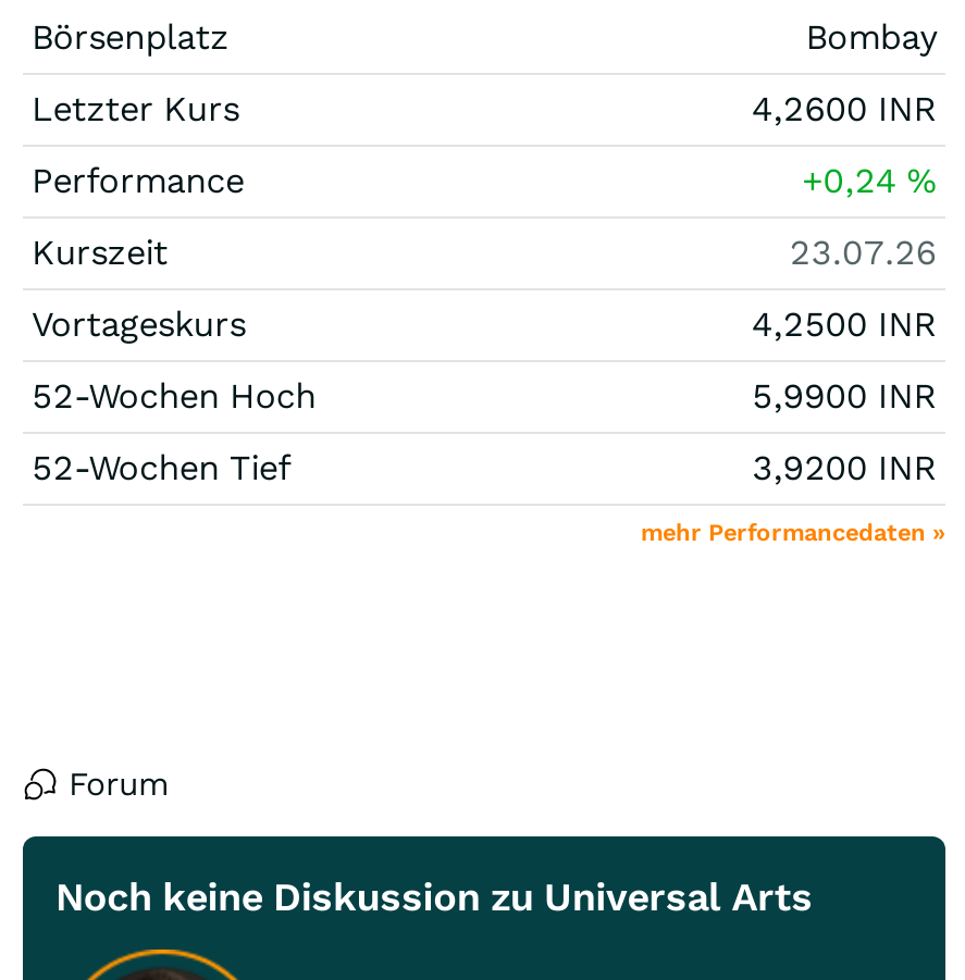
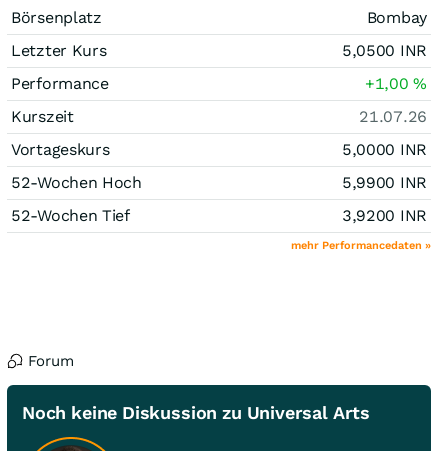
[752,87,937,129] 4,2600 INR -> [342,41,427,60] 5,0500 INR
[802,159,937,200] +0,24% -> [365,74,427,93] +1,00%
[790,231,937,272] 23.07.26 -> [359,107,427,126] 21.07.26
[752,303,937,344] 4,2500 INR -> [342,140,427,159] 5,0000 INR

